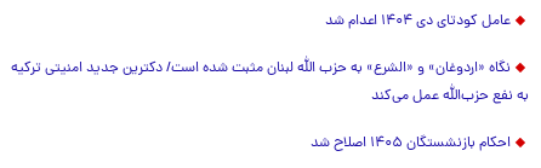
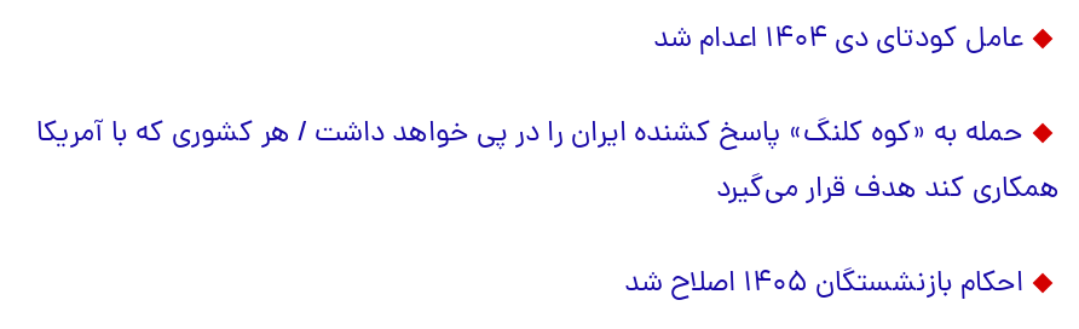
[11,58,529,107] نگاه «اردوغان» و «الشرع» به حزب الله لبنان مثبت شده است/ دکترین جدید امنیتی ترکیه | به نفع حزب‌الله عمل می‌کند -> [36,113,1060,213] حمله به «کوه کلنگ» پاسخ کشنده ایران را در پی خواهد داشت / هر کشوری که با آمریکا | همکاری کند هدف قرار می‌گیرد

